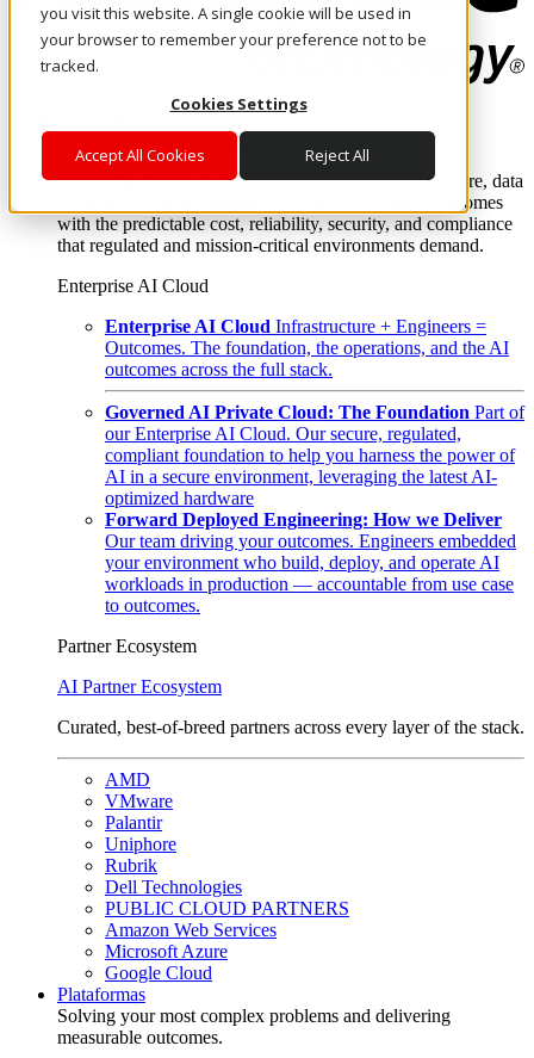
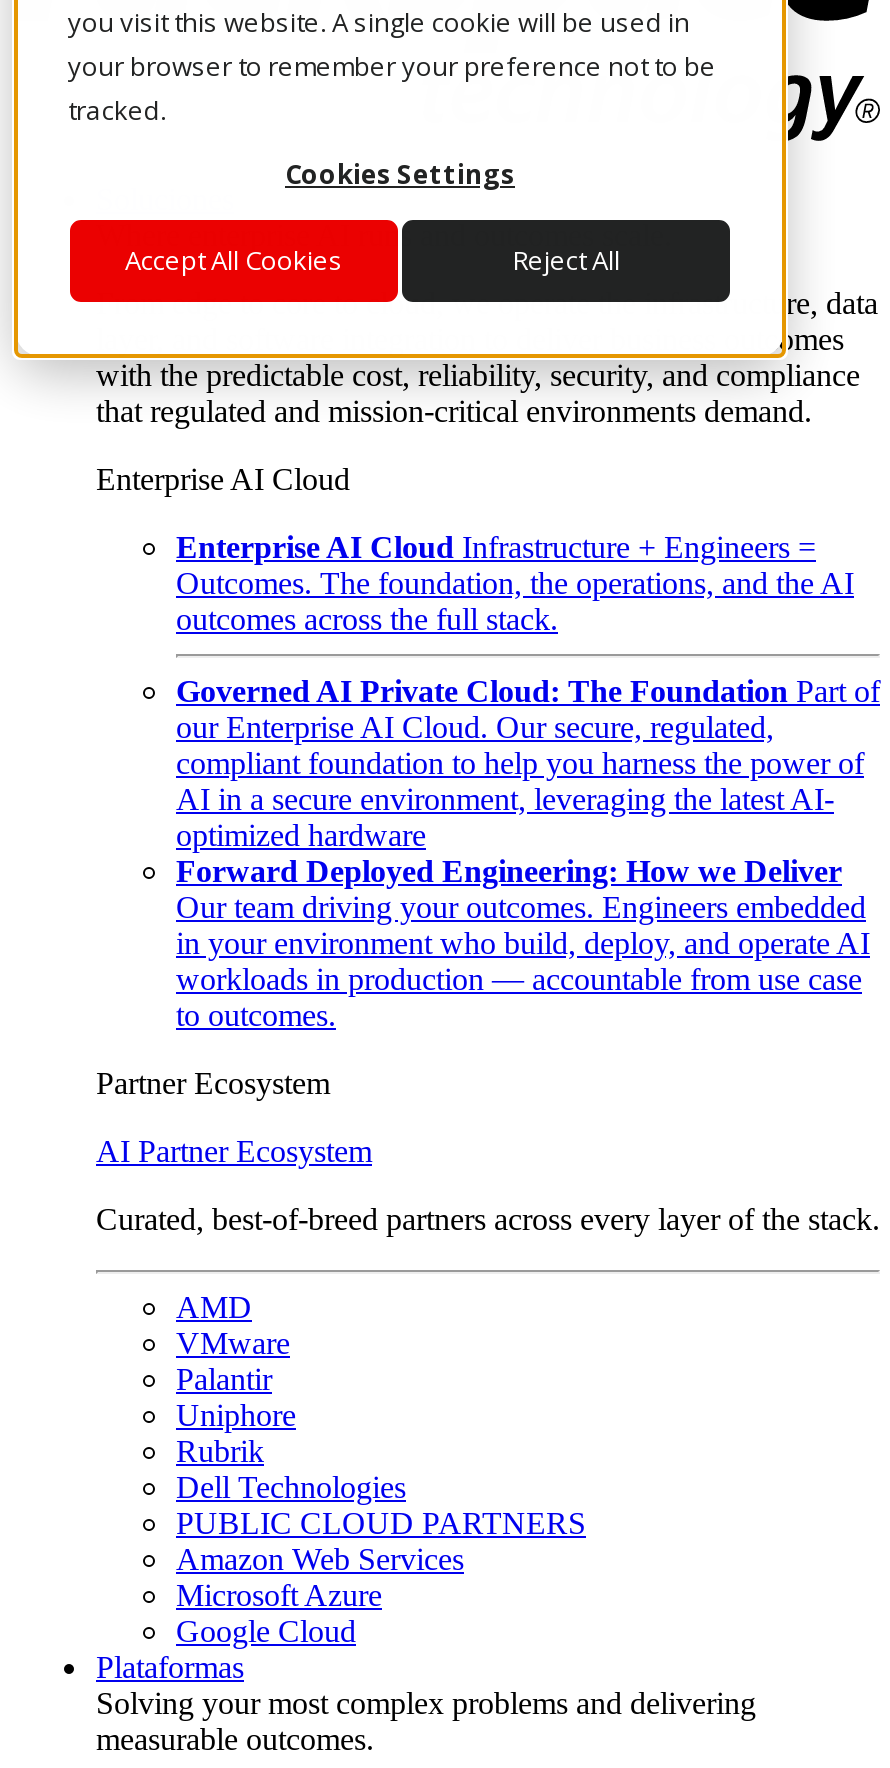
[105,552,499,573] your environment who build, deploy, and operate AI -> [176,926,870,960] in your environment who build, deploy, and operate AI

